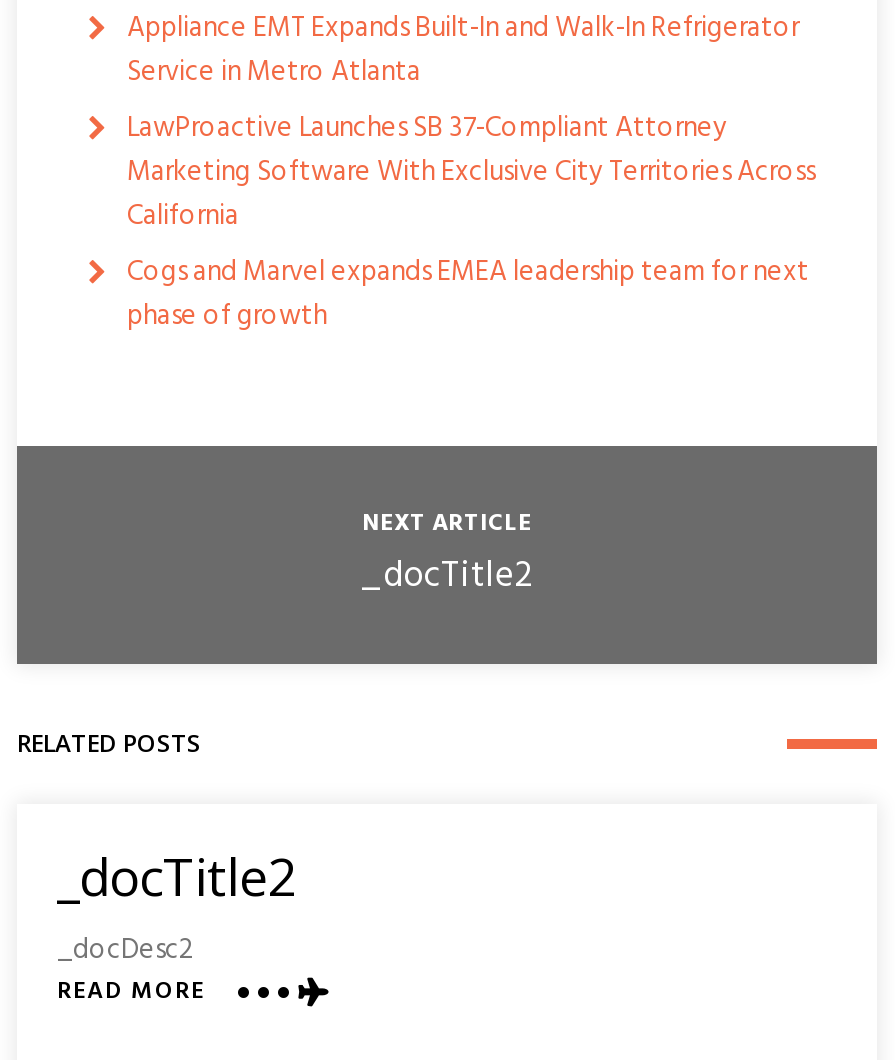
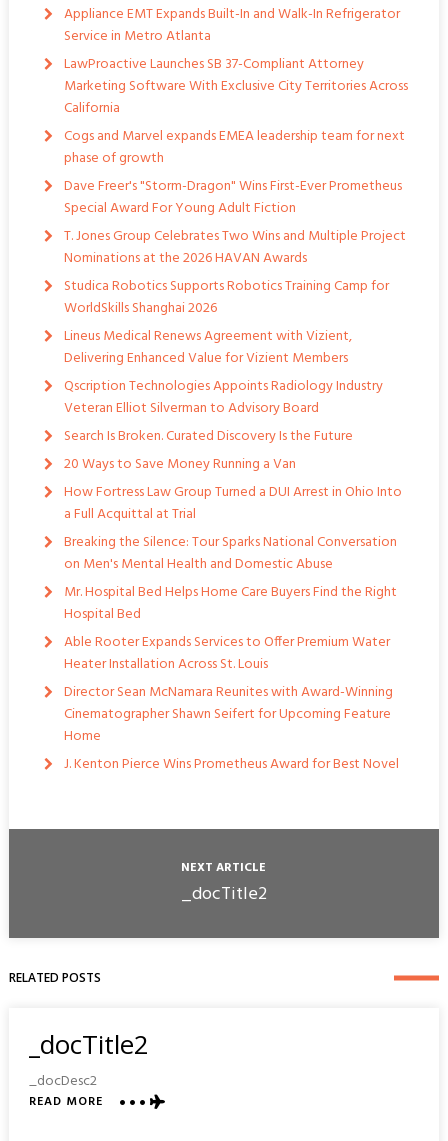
none -> [64,175,406,776] Dave Freer's "Storm-Dragon" Wins First-Ever Prometheus | Special Award For Young Adult Fiction | T. Jones Group Celebrates Two Wins and Multiple Project | Nominations at the 2026 HAVAN Awards | Studica Robotics Supports Robotics Training Camp for | WorldSkills Shanghai 2026 | Lineus Medical Renews Agreement with Vizient, | Delivering Enhanced Value for Vizient Members | Qscription Technologies Appoints Radiology Industry | Veteran Elliot Silverman to Advisory Board | Search Is Broken. Curated Discovery Is the Future | 20 Ways to Save Money Running a Van | How Fortress Law Group Turned a DUI Arrest in Ohio Into | a Full Acquittal at Trial | Breaking the Silence: Tour Sparks National Conversation | on Men's Mental Health and Domestic Abuse | Mr. Hospital Bed Helps Home Care Buyers Find the Right | Hospital Bed | Able Rooter Expands Services to Offer Premium Water | Heater Installation Across St. Louis | Director Sean McNamara Reunites with Award-Winning | Cinematographer Shawn Seifert for Upcoming Feature | Home | J. Kenton Pierce Wins Prometheus Award for Best Novel

